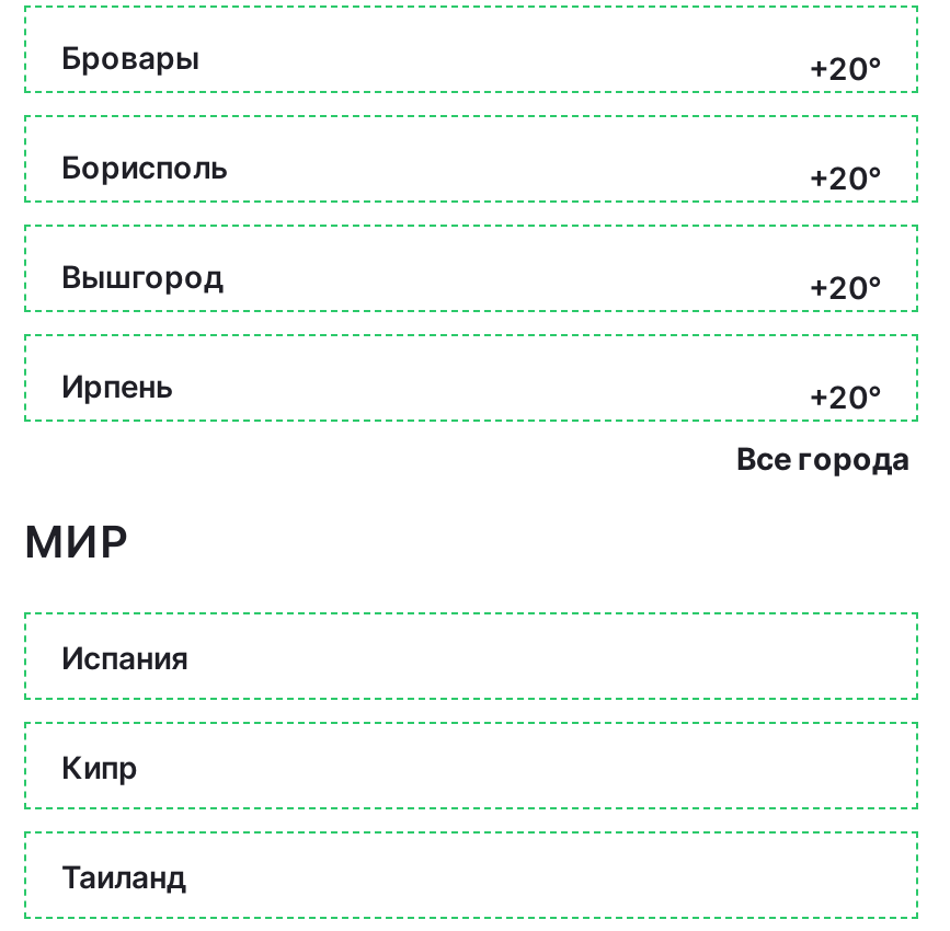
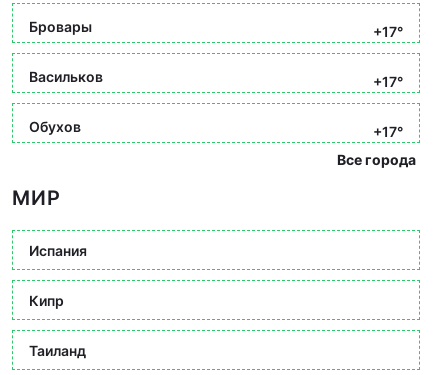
[61,49,881,415] +20° | Борисполь | +20° | Вышгород | +20° | Ирпень | +20° -> [29,23,403,140] +17° | Васильков | +17° | Обухов | +17°

